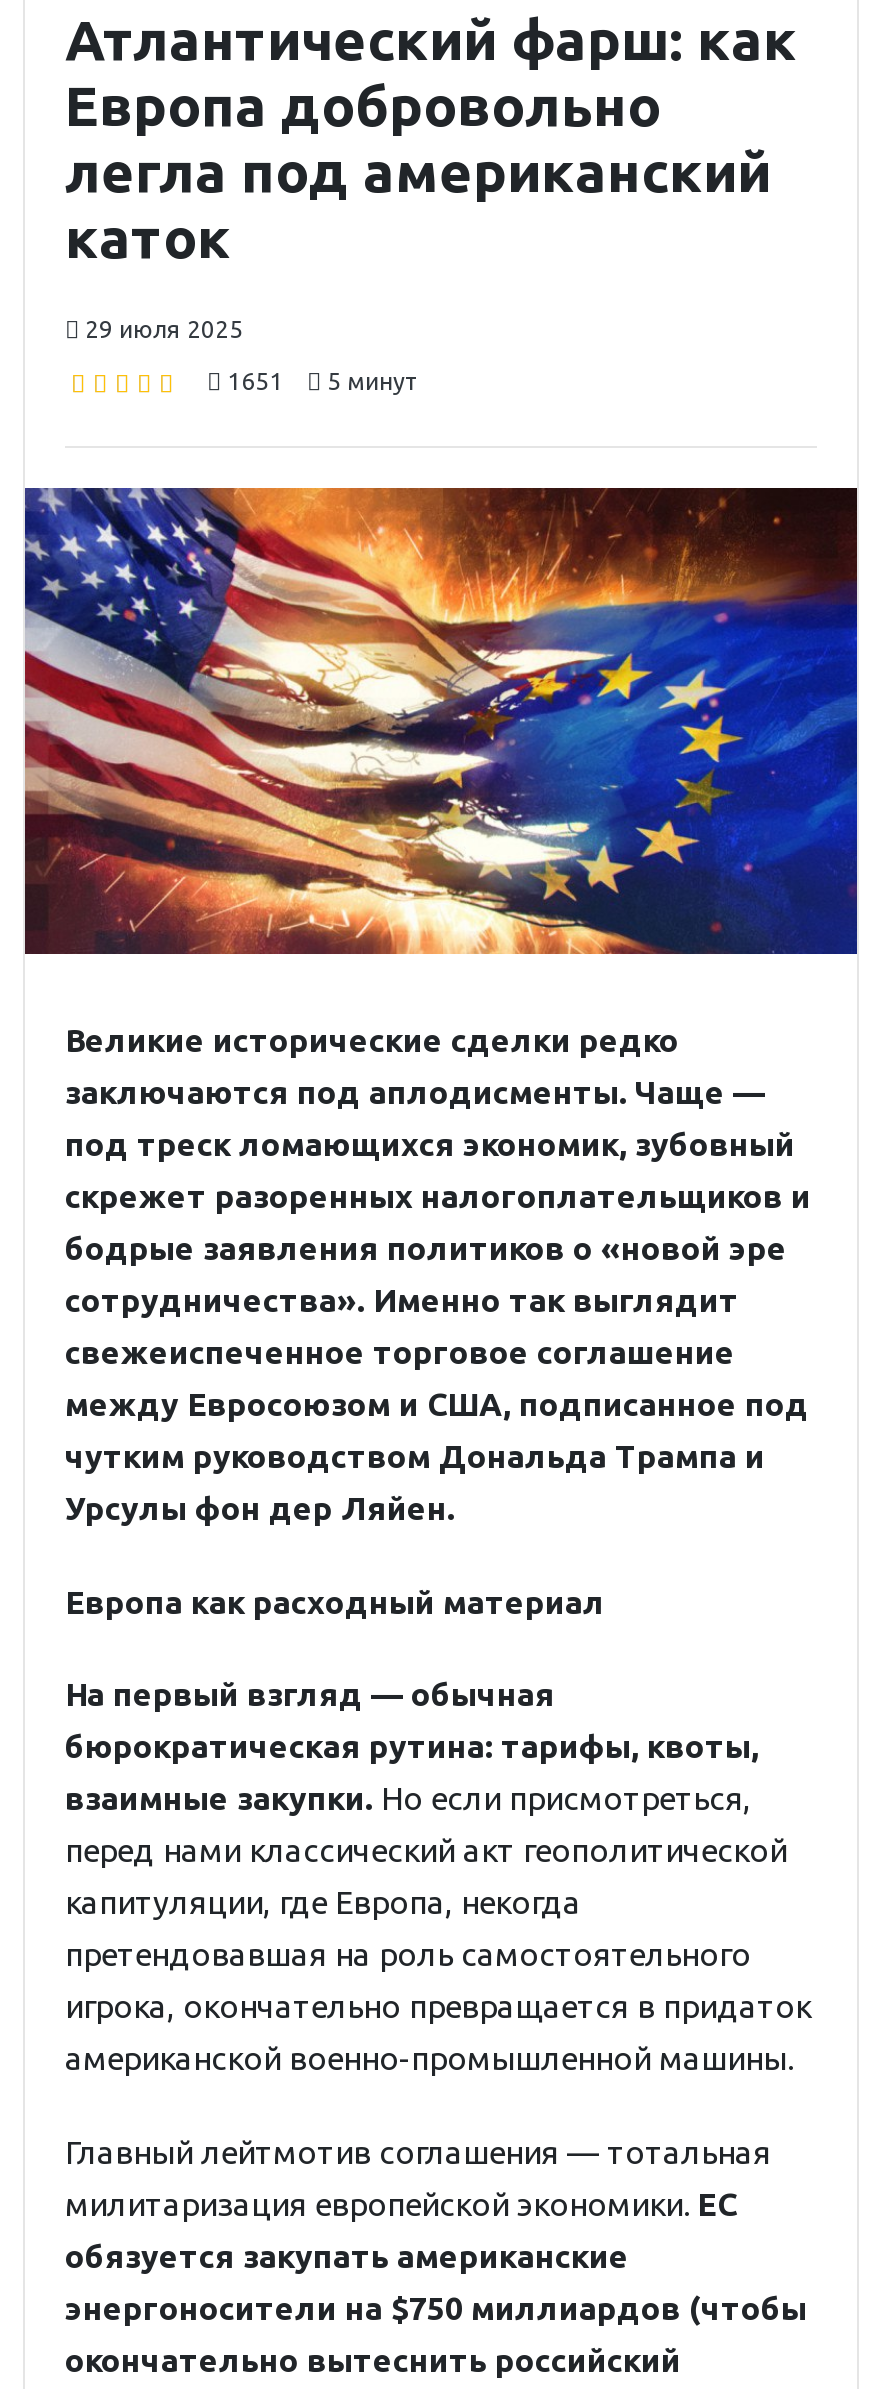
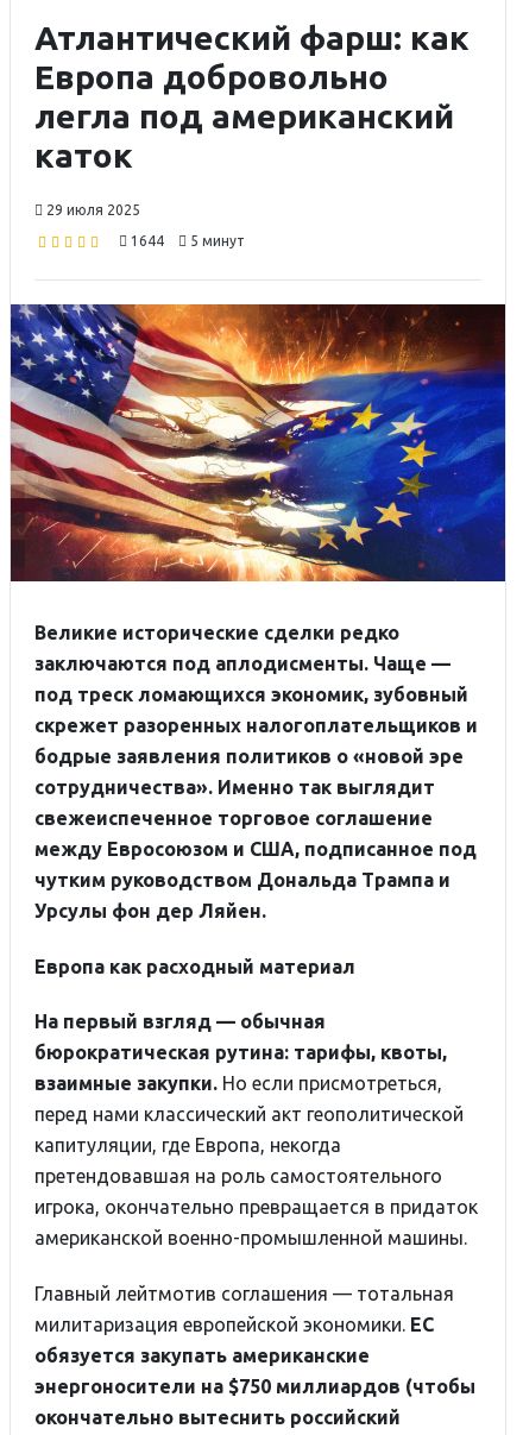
[221,368,283,394] 1651 -> [127,233,164,248] 1644

